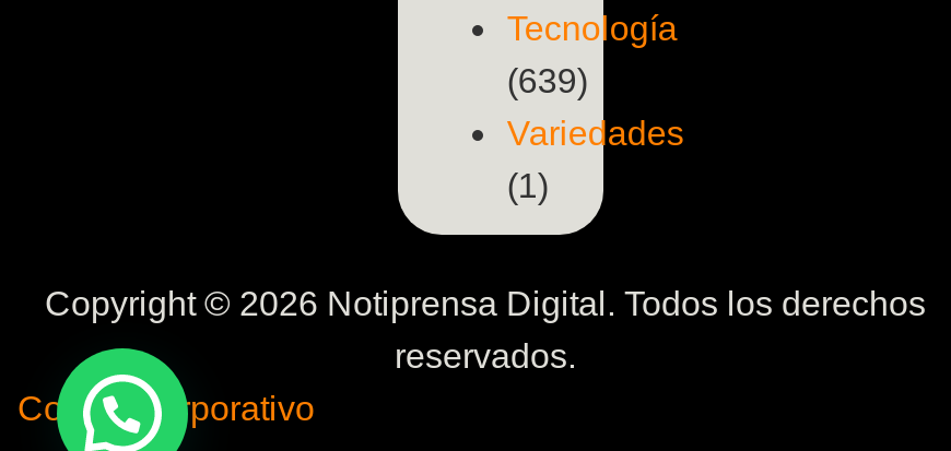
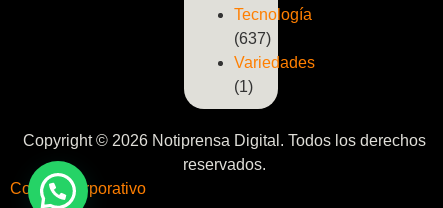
[507,62,588,99] (639) -> [234,30,271,47] (637)

